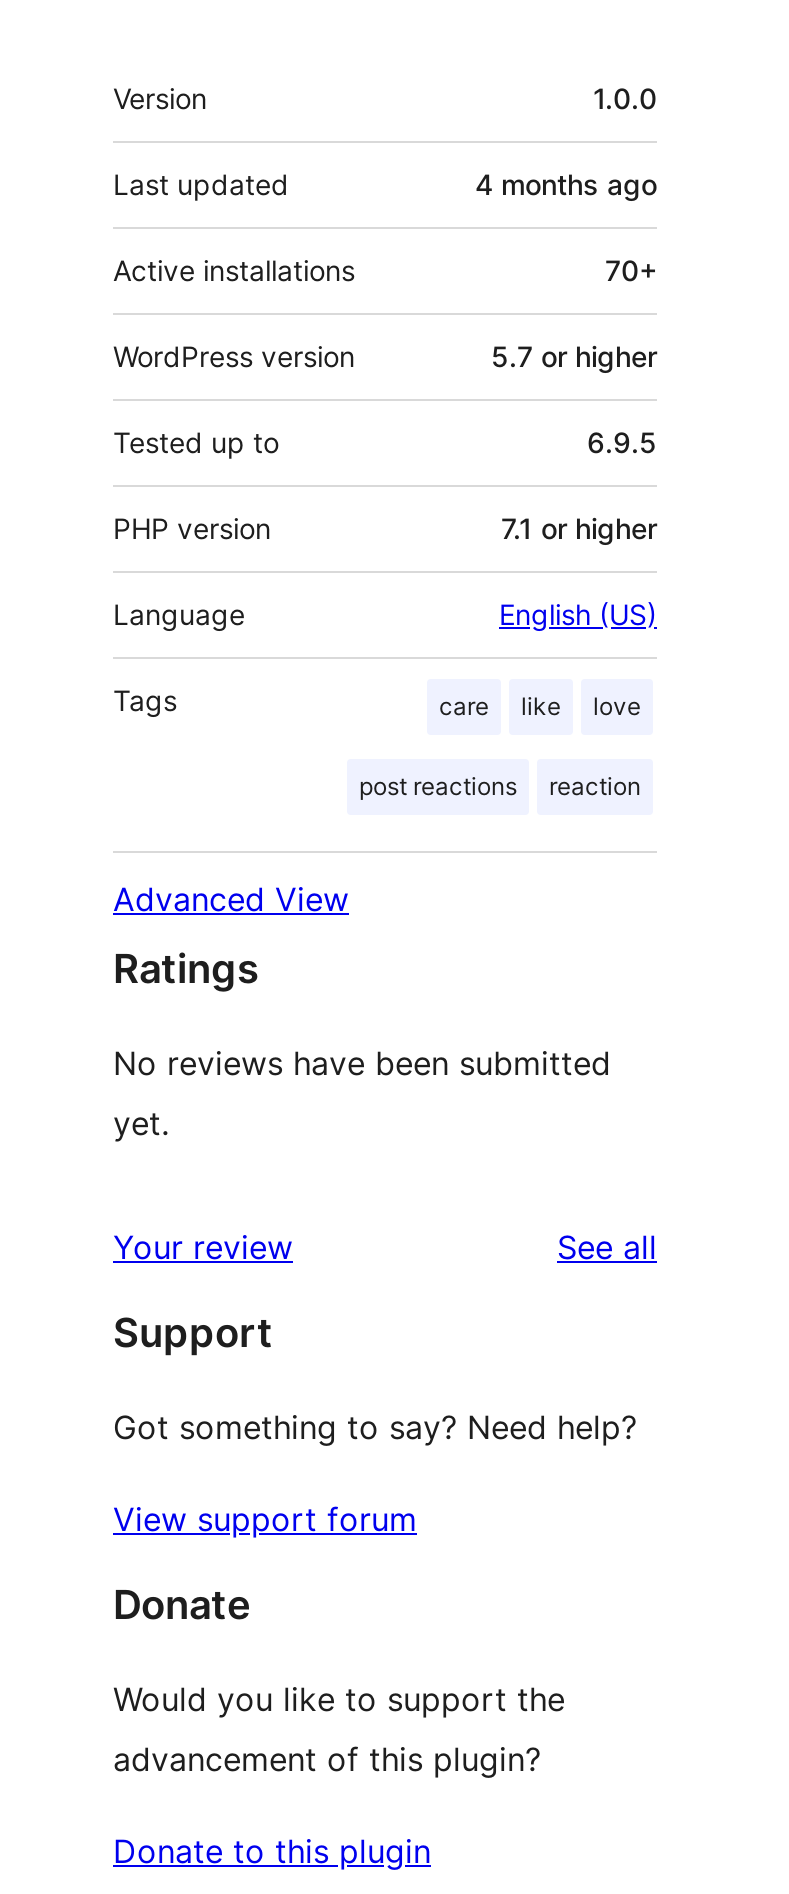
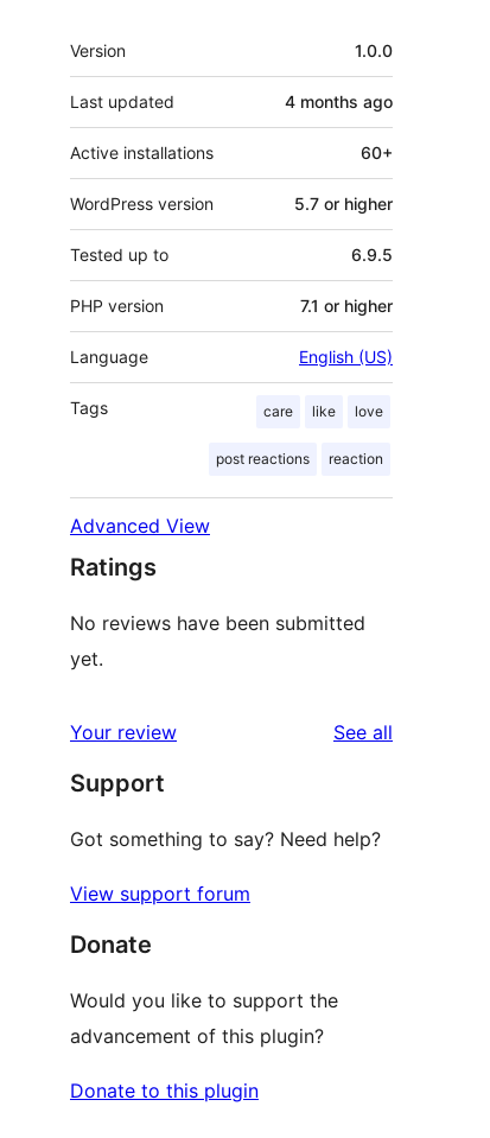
[605,254,657,288] 70+ -> [361,143,393,163] 60+

